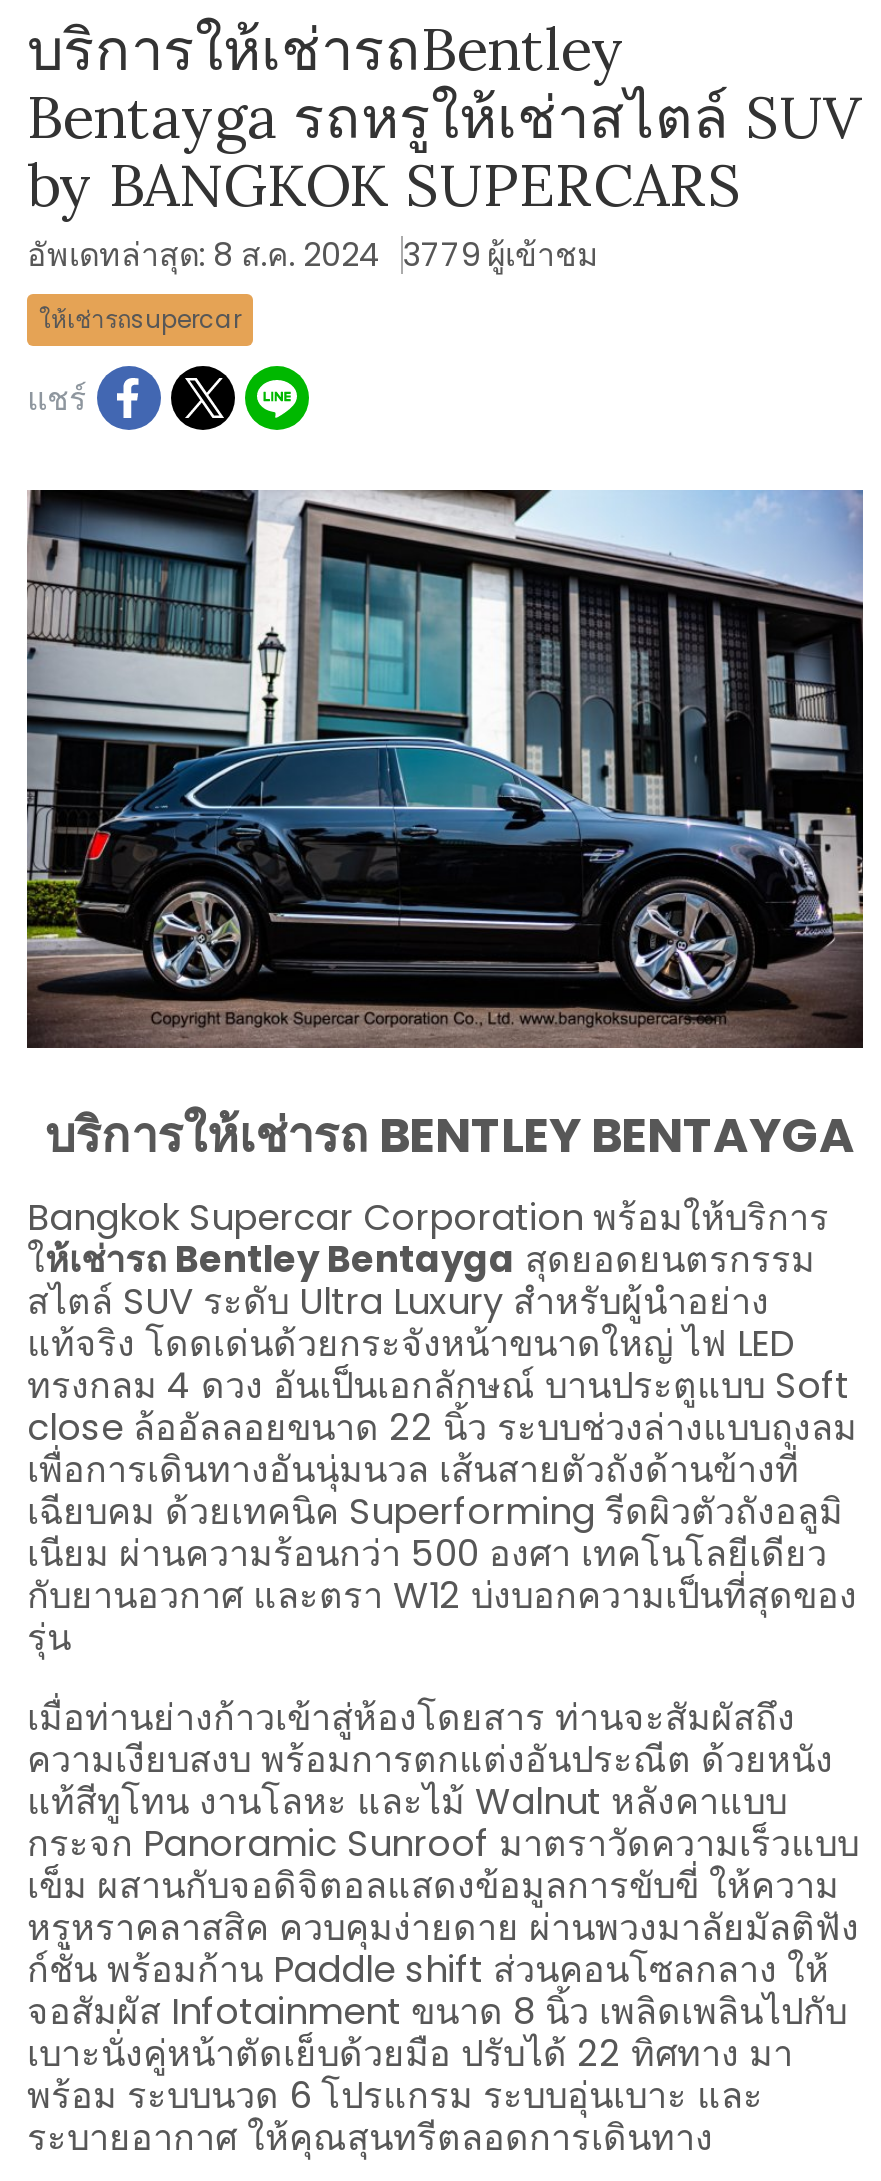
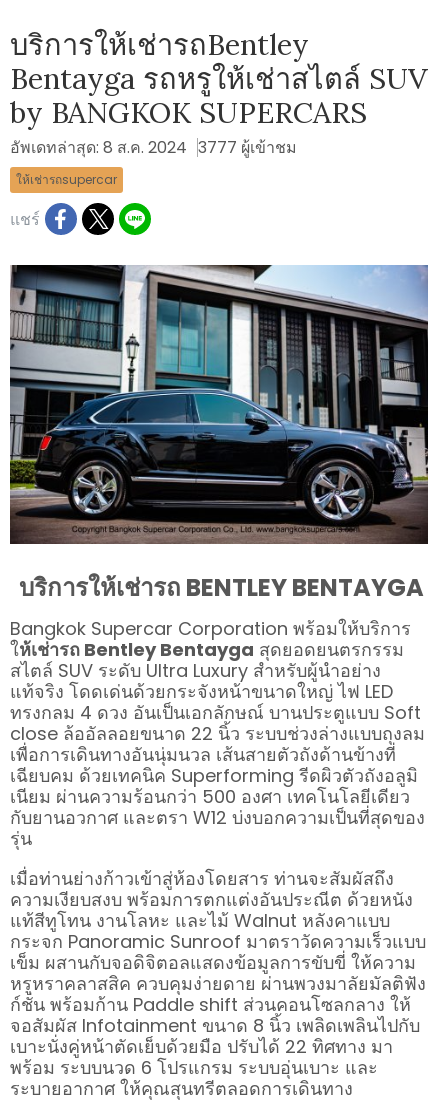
[27,232,599,278] อัพเดทล่าสุด: 8 ส.ค. 2024 3779 ผู้เข้าชม -> [10,136,297,159] อัพเดทล่าสุด: 8 ส.ค. 2024 3777 ผู้เข้าชม

